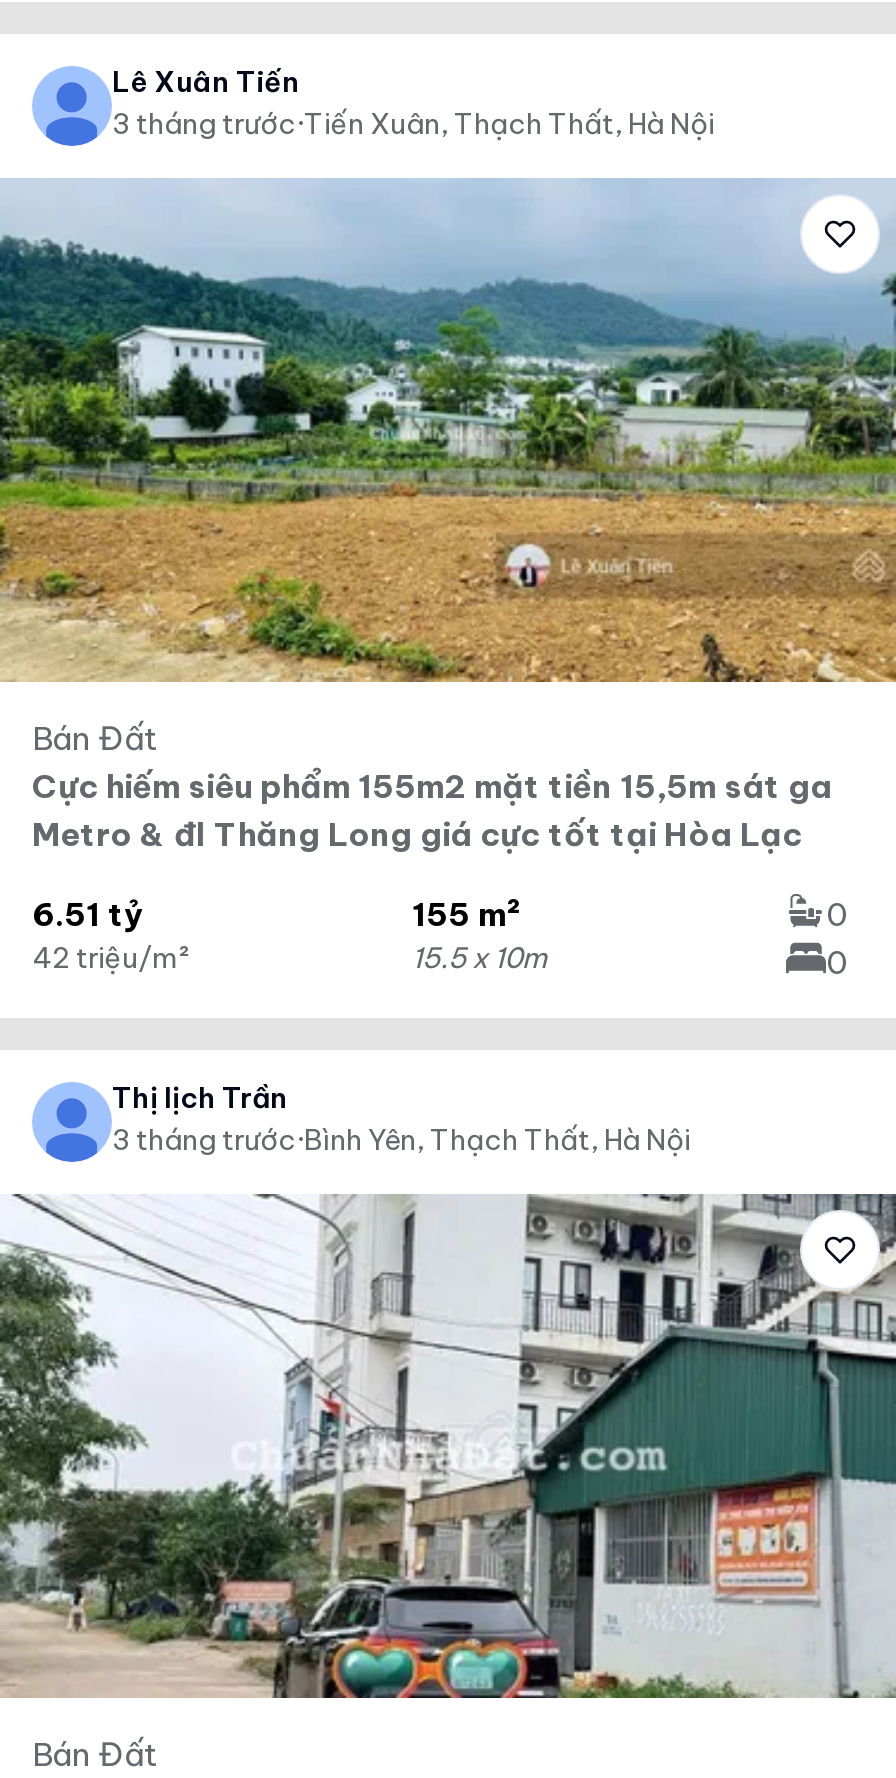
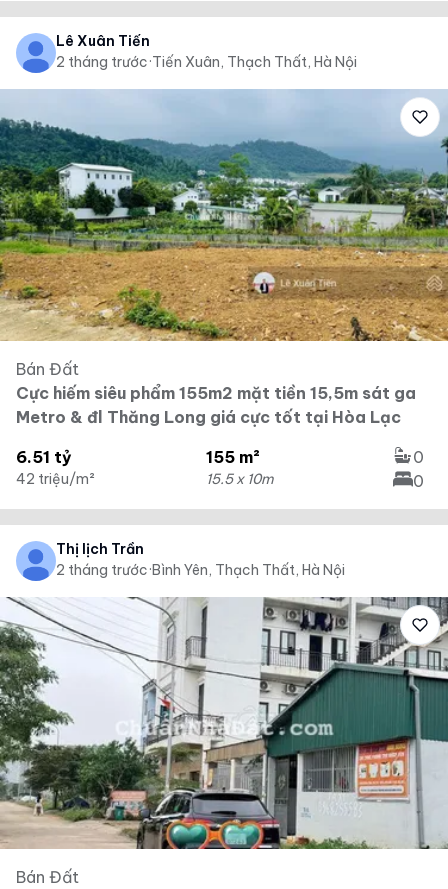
[112,106,714,142] 3 tháng trước·Tiến Xuân, Thạch Thất, Hà Nội -> [56,53,357,71] 2 tháng trước·Tiến Xuân, Thạch Thất, Hà Nội
[112,1122,690,1158] 3 tháng trước·Bình Yên, Thạch Thất, Hà Nội -> [56,561,345,579] 2 tháng trước·Bình Yên, Thạch Thất, Hà Nội

